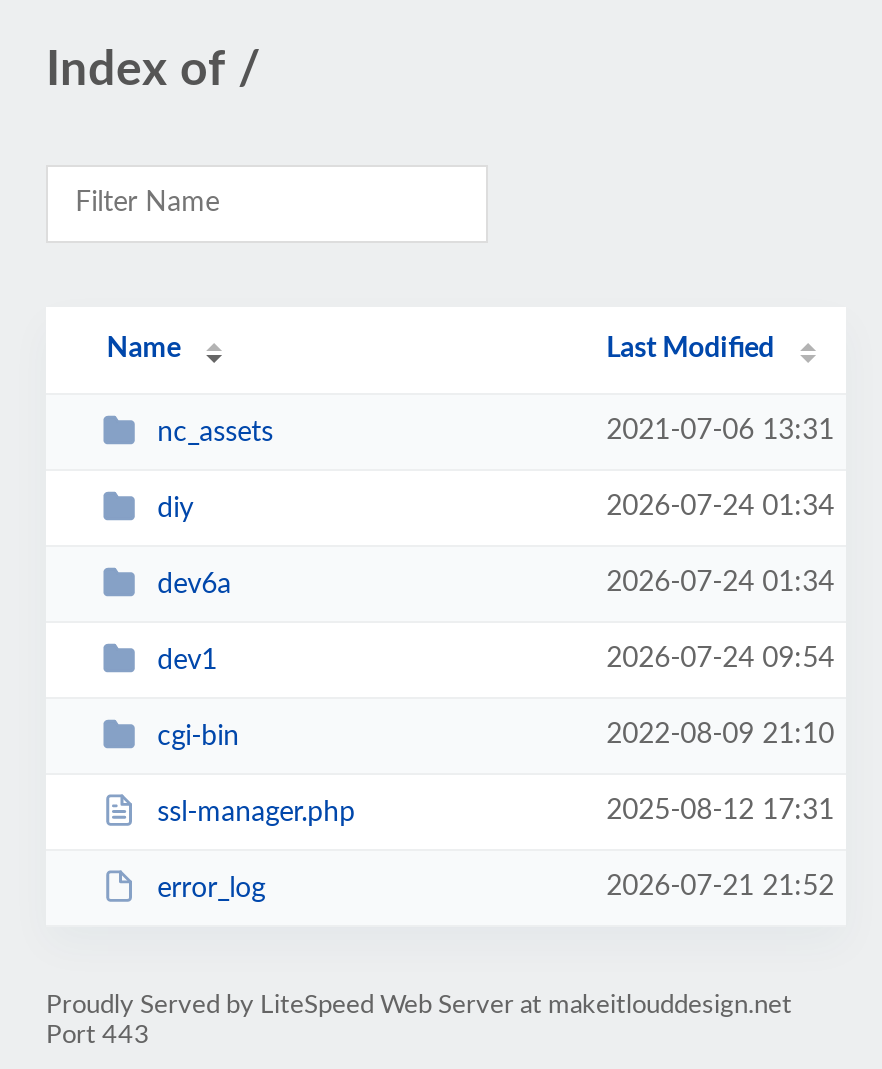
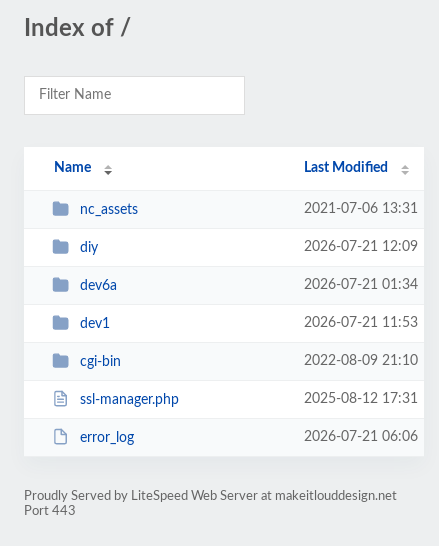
[606,493,834,521] 2026-07-24 01:34 -> [304,240,418,254] 2026-07-21 12:09
[606,569,834,597] 2026-07-24 01:34 -> [304,278,418,292] 2026-07-21 01:34
[606,645,834,673] 2026-07-24 09:54 -> [304,316,418,330] 2026-07-21 11:53
[606,873,834,901] 2026-07-21 21:52 -> [304,430,418,444] 2026-07-21 06:06

